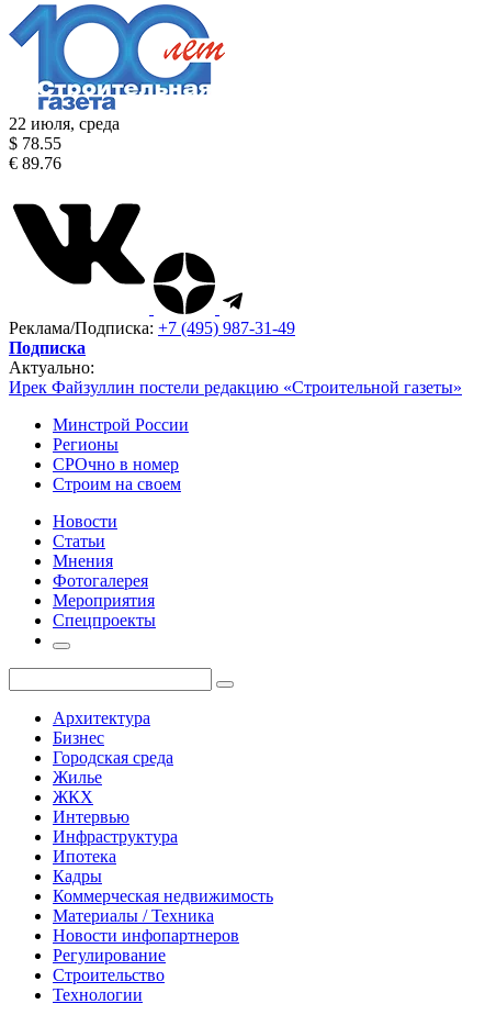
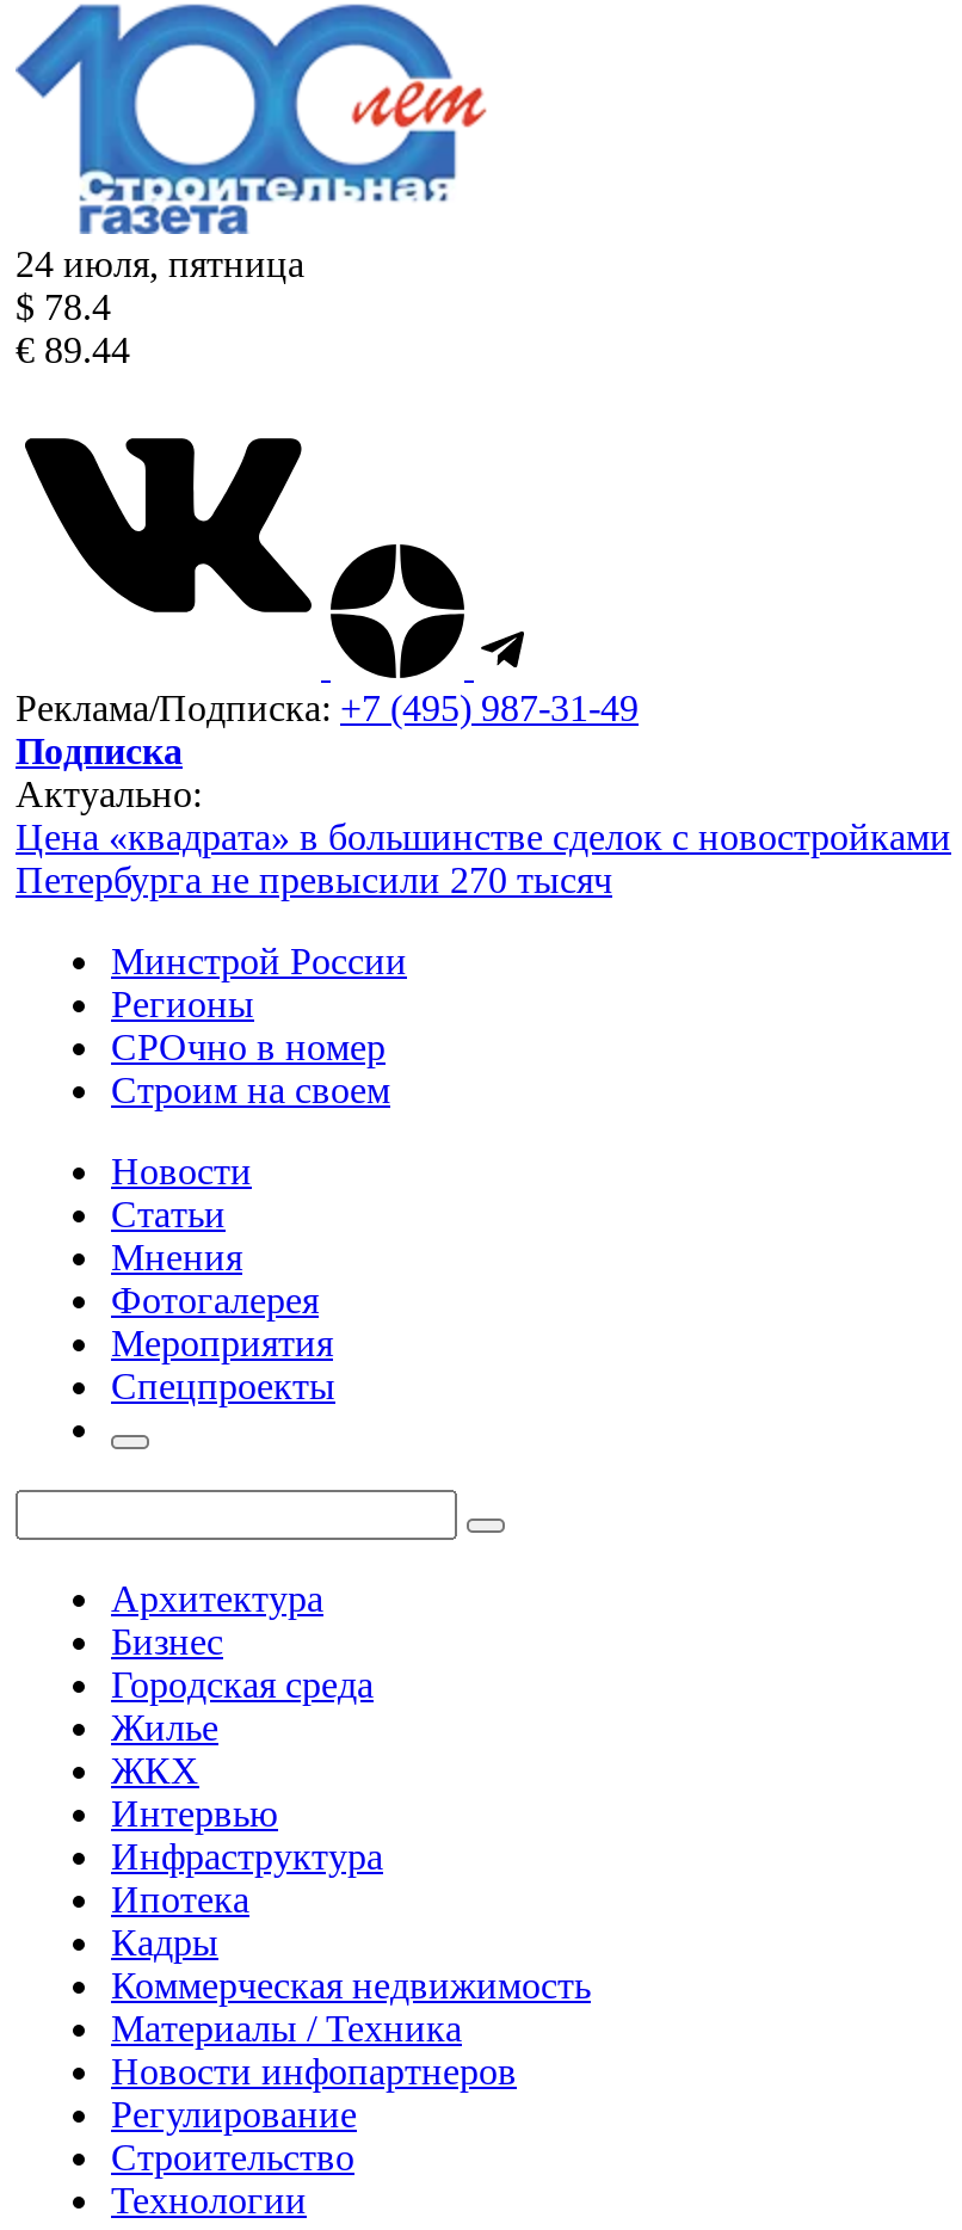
[9,114,120,133] 22 июля, среда -> [16,244,304,284] 24 июля, пятница
[9,134,61,153] $ 78.55 -> [16,287,111,327] $ 78.4
[9,154,61,172] € 89.76 -> [16,329,130,370] € 89.44
[9,378,462,397] Ирек Файзуллин постели редакцию «Строительной газеты» -> [16,817,951,900] Цена «квадрата» в большинстве сделок с новостройками | Петербурга не превысили 270 тысяч

